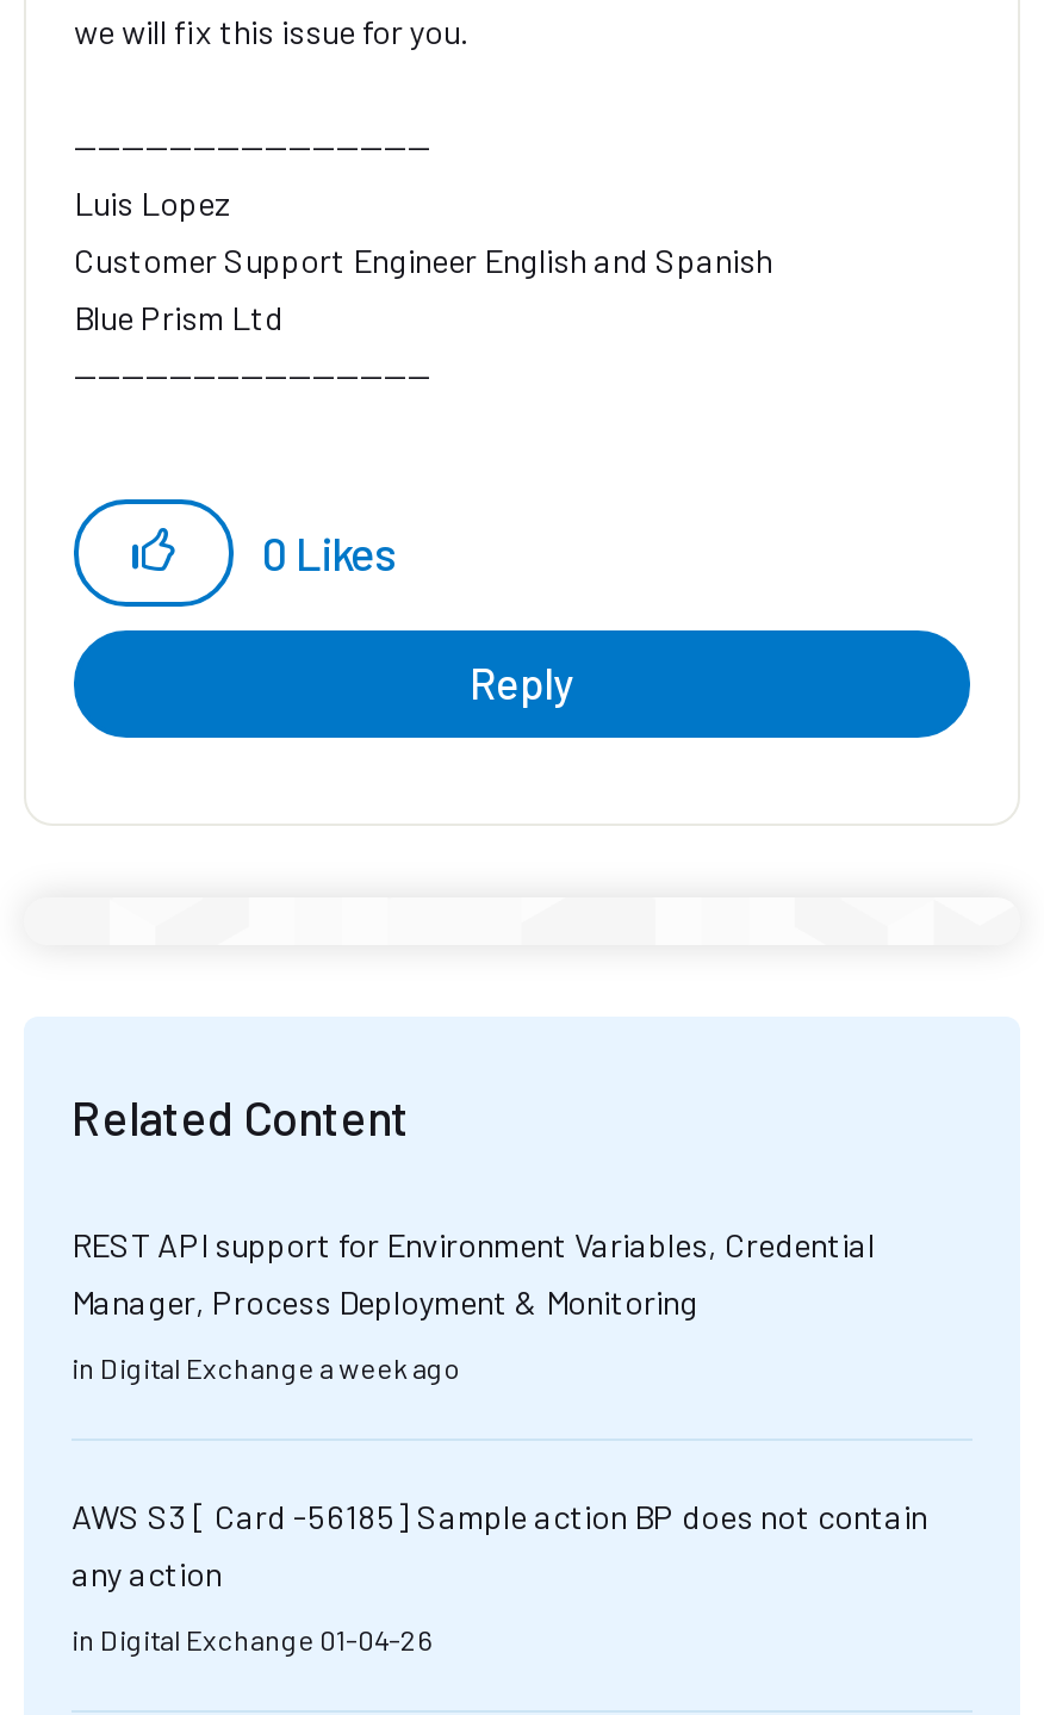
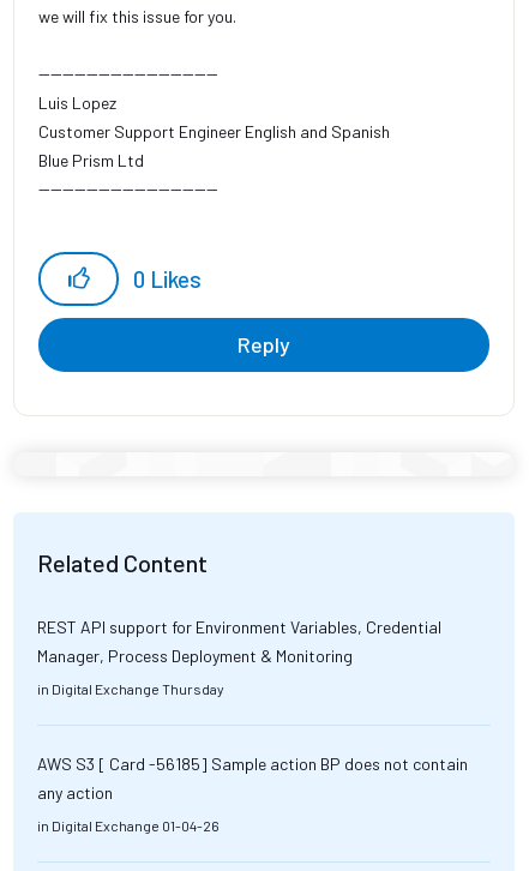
[72,1350,460,1384] in Digital Exchange a week ago -> [37,680,224,697] in Digital Exchange Thursday

